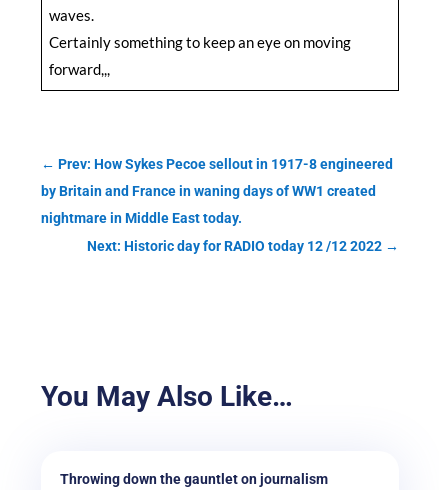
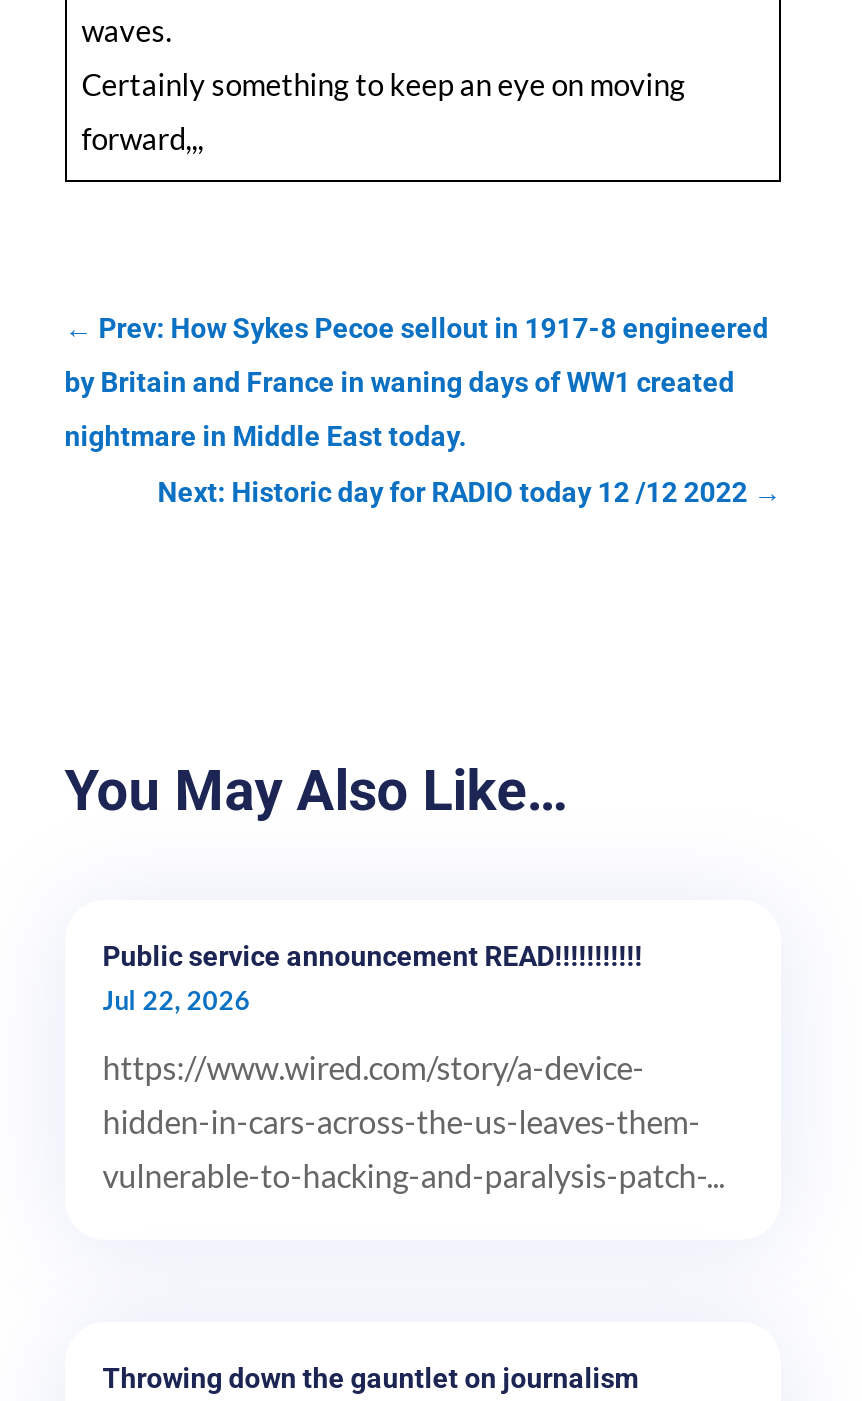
none -> [103,940,725,1194] Public service announcement READ!!!!!!!!!!! | Jul 22, 2026 | https://www.wired.com/story/a-device- | hidden-in-cars-across-the-us-leaves-them- | vulnerable-to-hacking-and-paralysis-patch-...

